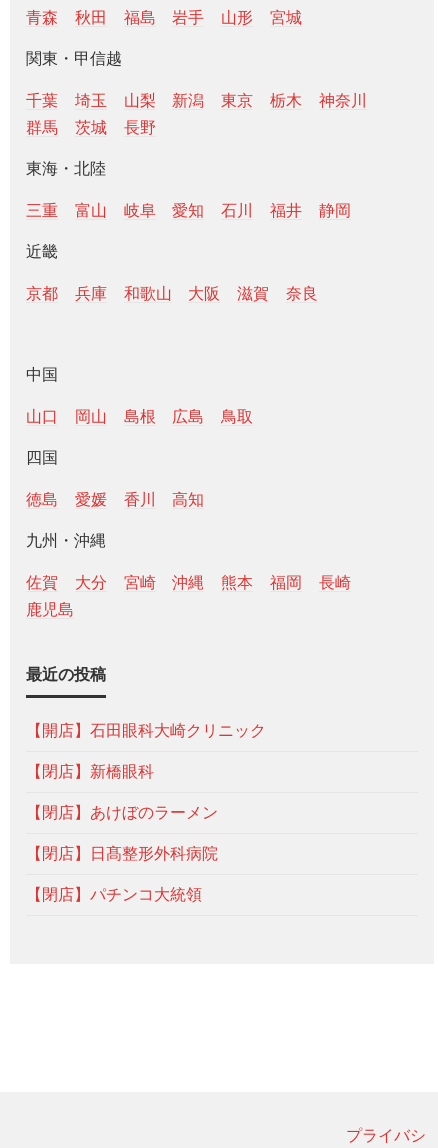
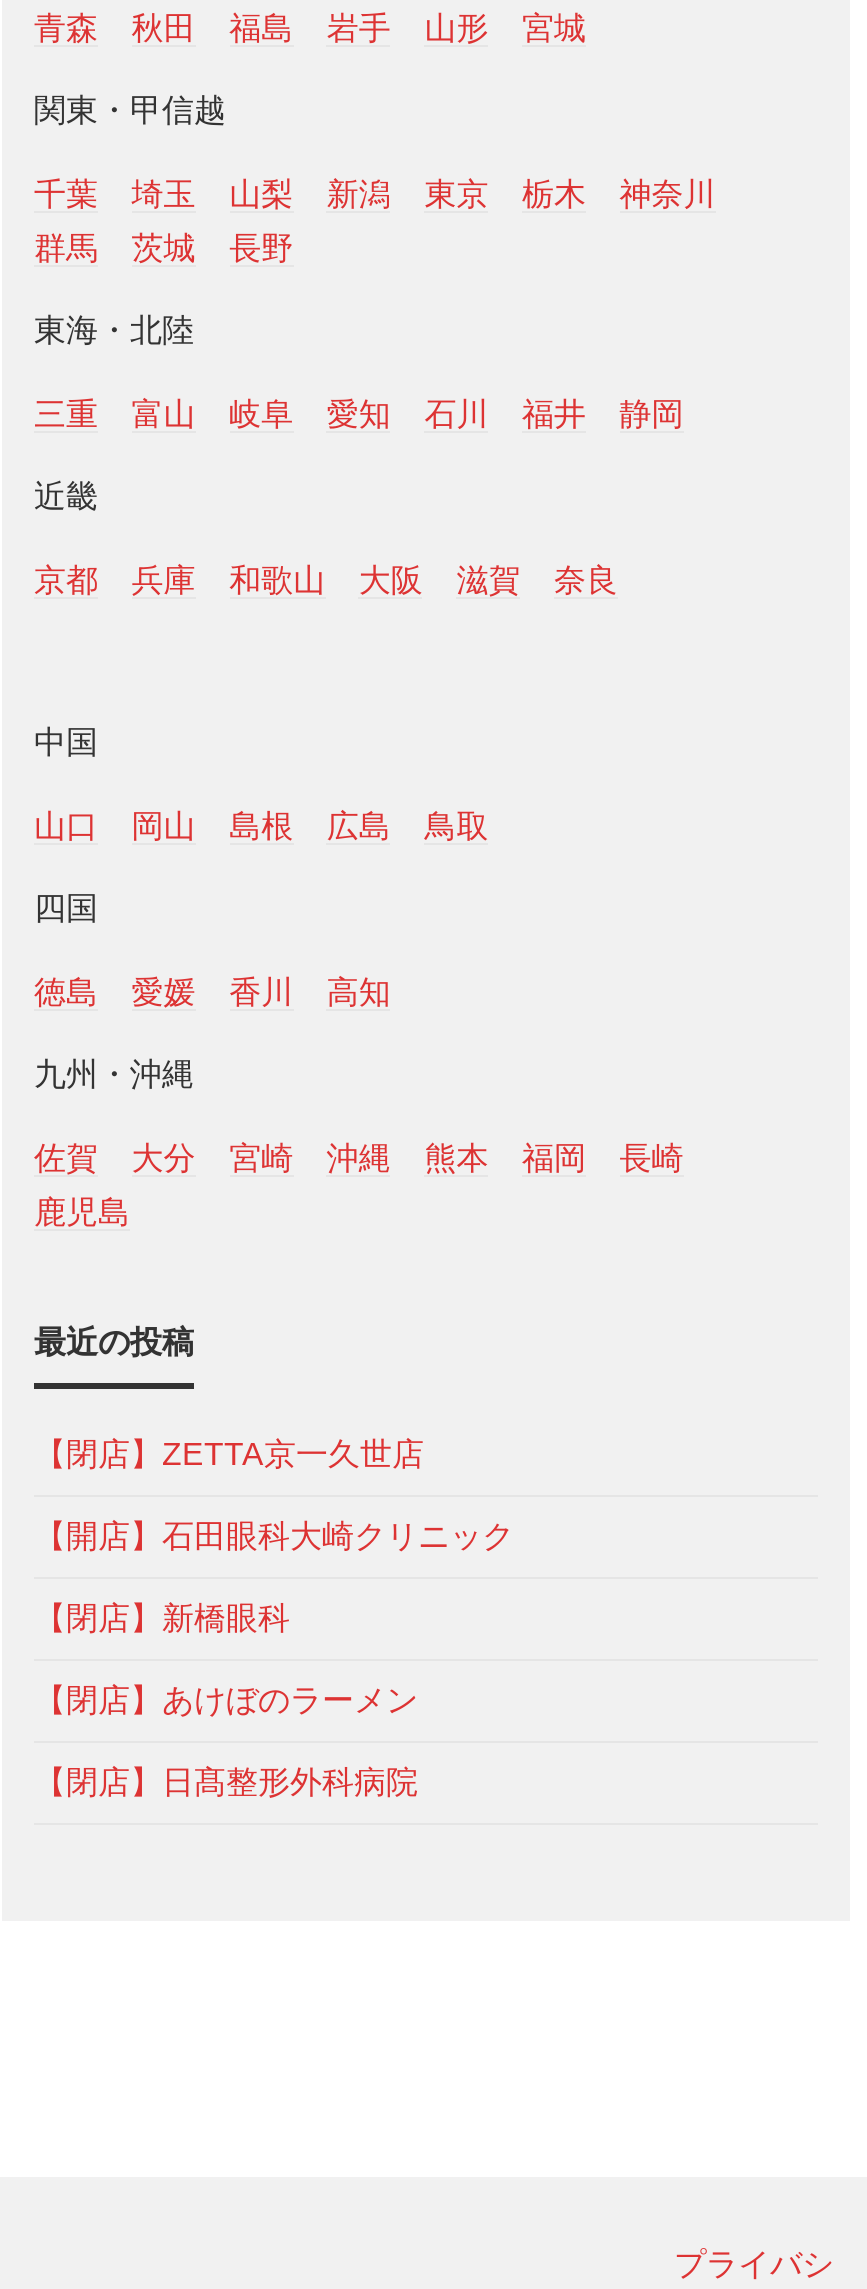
none -> [34,1436,424,1470] 【閉店】ZETTA京一久世店
moved [26,722,266,862] -> [34,1518,514,1798]: 【開店】石田眼科大崎クリニック | 【閉店】新橋眼科 | 【閉店】あけぼのラーメン | 【閉店】日髙整形外科病院
[26,886,202,903] 【閉店】パチンコ大統領 -> none

